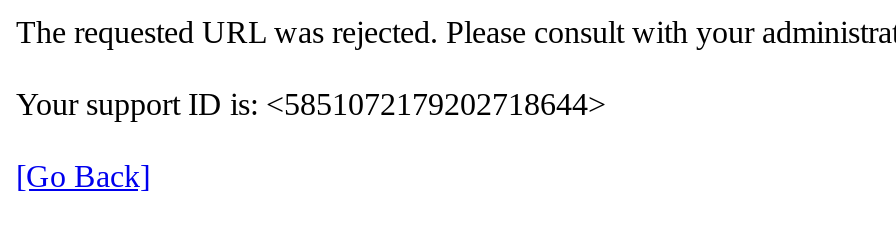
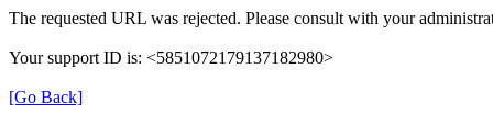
[16,87,606,121] Your support ID is: <5851072179202718644> -> [9,48,333,67] Your support ID is: <5851072179137182980>

